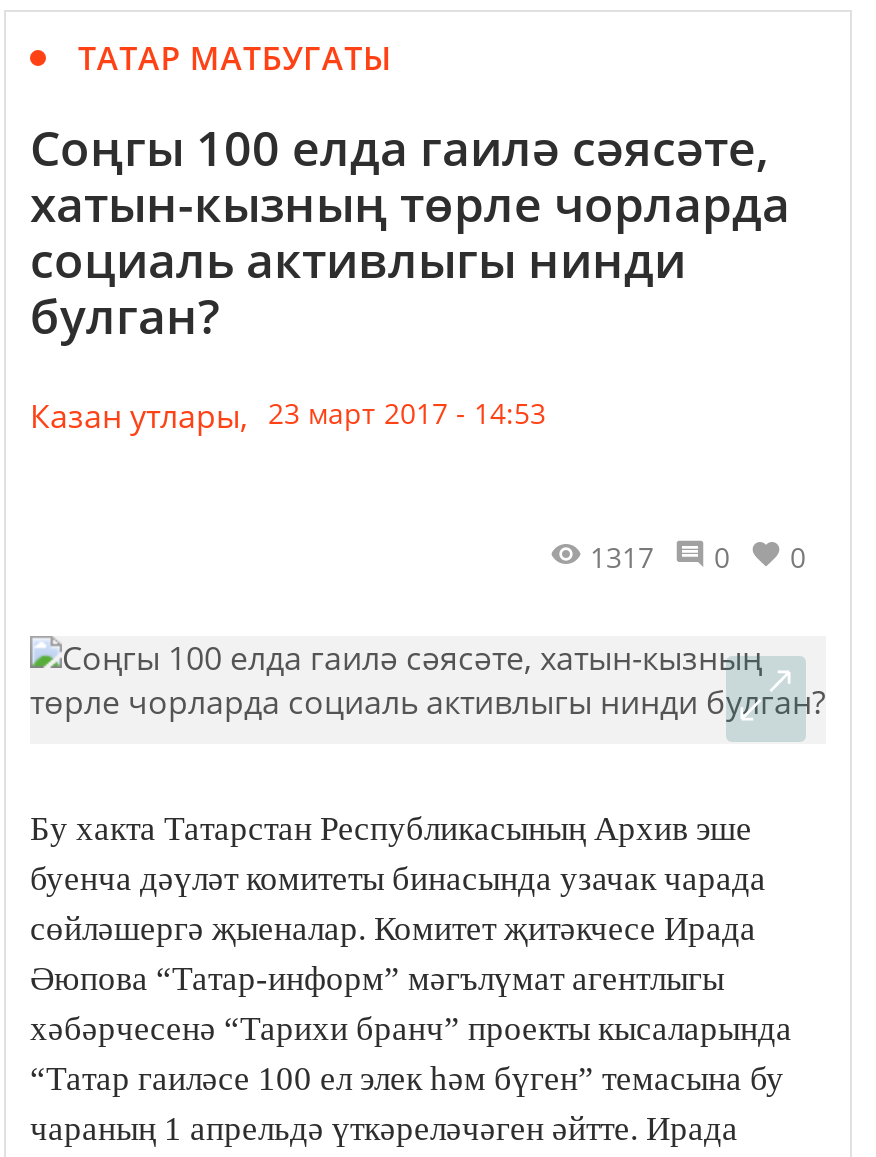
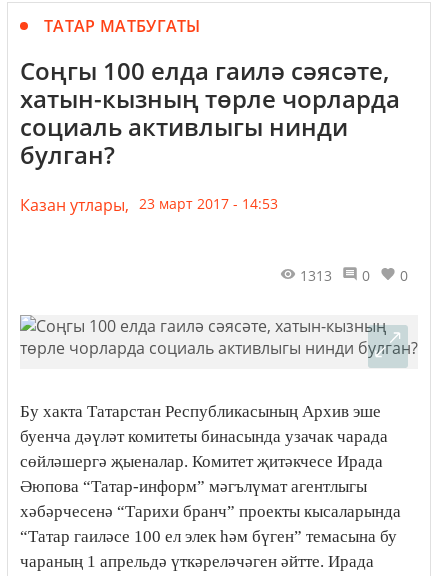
[590,539,806,577] 1317 0 0 -> [300,266,408,285] 1313 0 0

